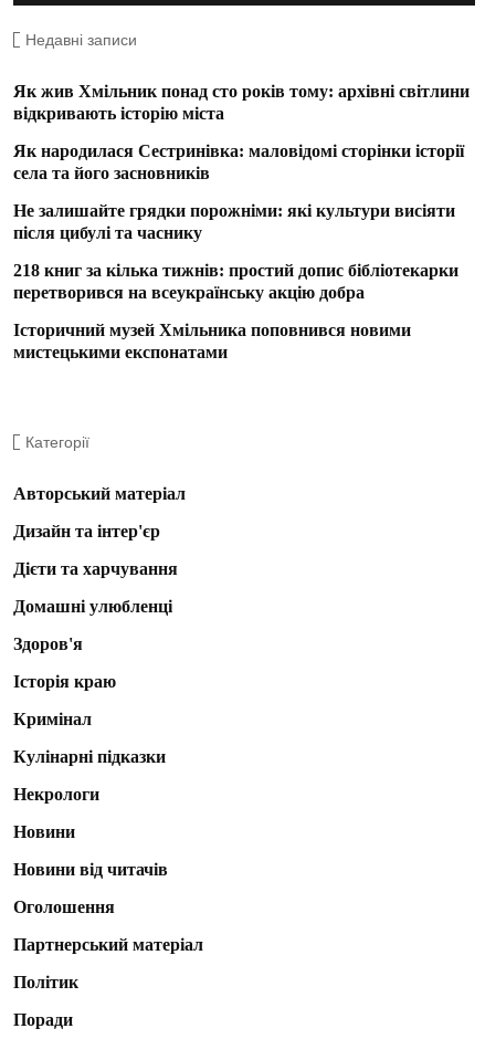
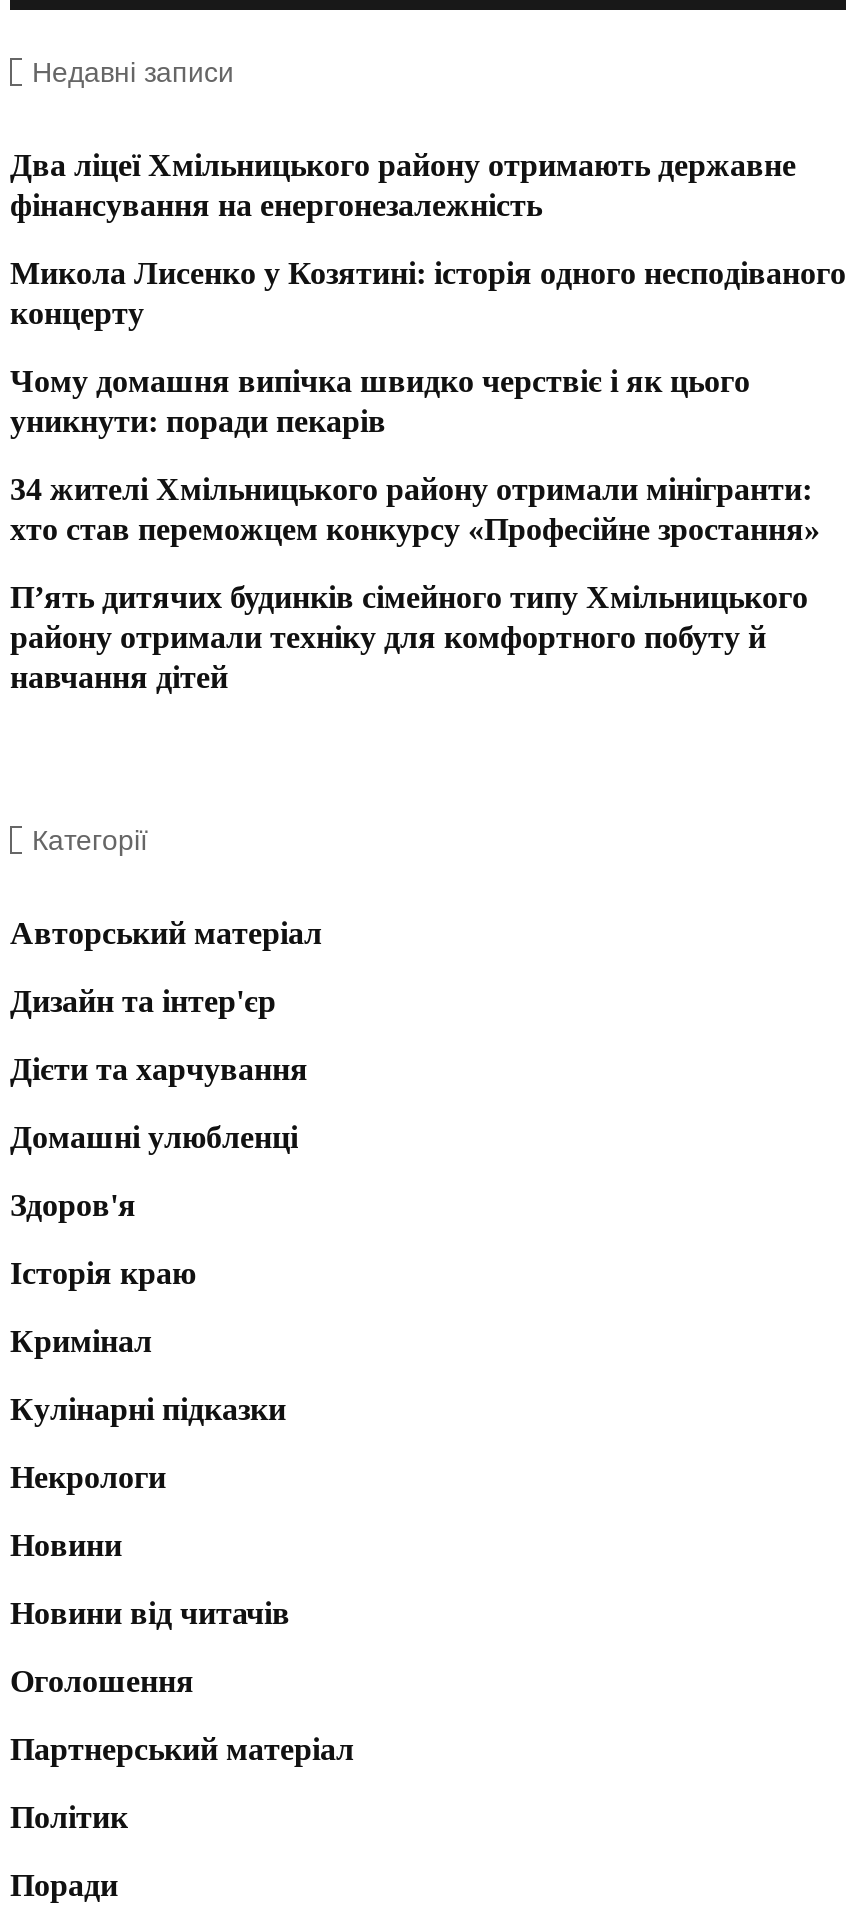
[13,82,470,122] Як жив Хмільник понад сто років тому: архівні світлини | відкривають історію міста -> [10,148,796,222] Два ліцеї Хмільницького району отримають державне | фінансування на енергонезалежність
[13,141,464,182] Як народилася Сестринівка: маловідомі сторінки історії | села та його засновників -> [10,256,846,330] Микола Лисенко у Козятині: історія одного несподіваного | концерту
[13,201,455,242] Не залишайте грядки порожніми: які культури висіяти | після цибулі та часнику -> [10,364,750,438] Чому домашня випічка швидко черствіє і як цього | уникнути: поради пекарів
[13,261,458,302] 218 книг за кілька тижнів: простий допис бібліотекарки | перетворився на всеукраїнську акцію добра -> [10,472,820,546] 34 жителі Хмільницького району отримали мінігранти: | хто став переможцем конкурсу «Професійне зростання»
[13,320,411,361] Історичний музей Хмільника поповнився новими | мистецькими експонатами -> [10,580,808,694] П’ять дитячих будинків сімейного типу Хмільницького | району отримали техніку для комфортного побуту й | навчання дітей

